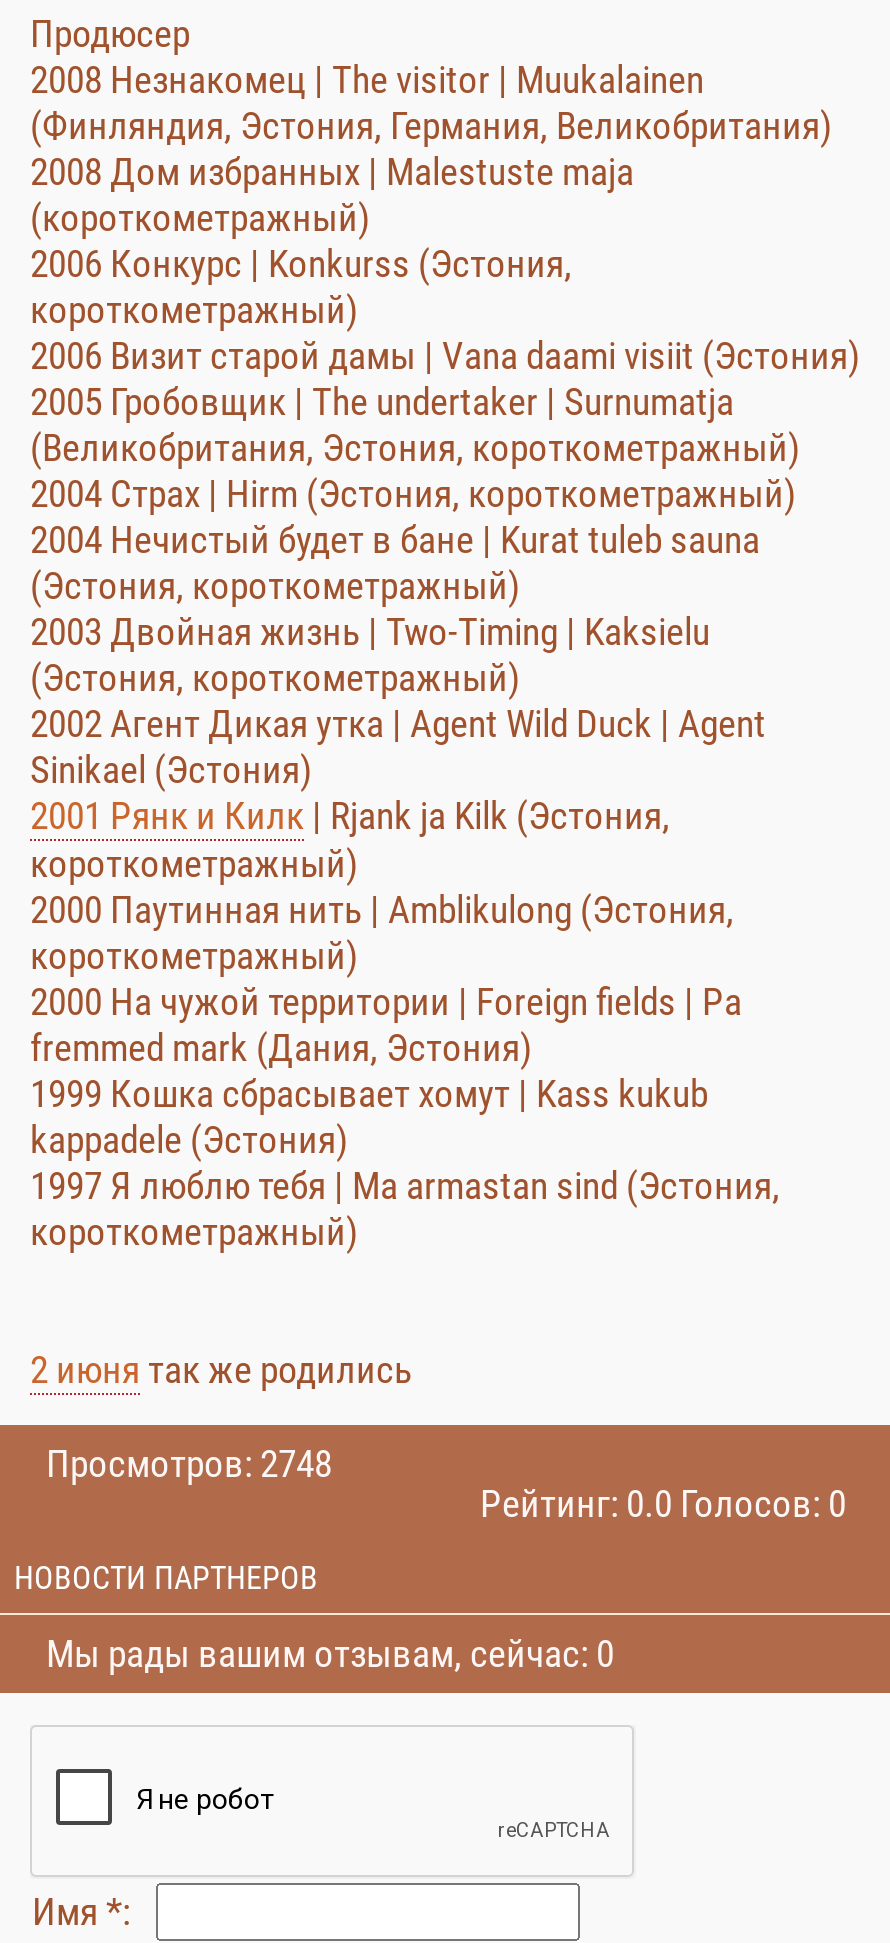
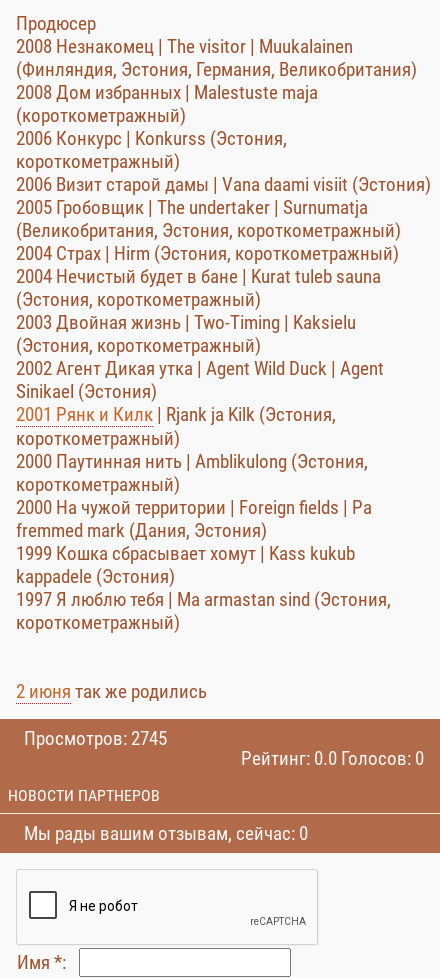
[46,1441,332,1487] Просмотров: 2748 -> [24,727,167,750] Просмотров: 2745

